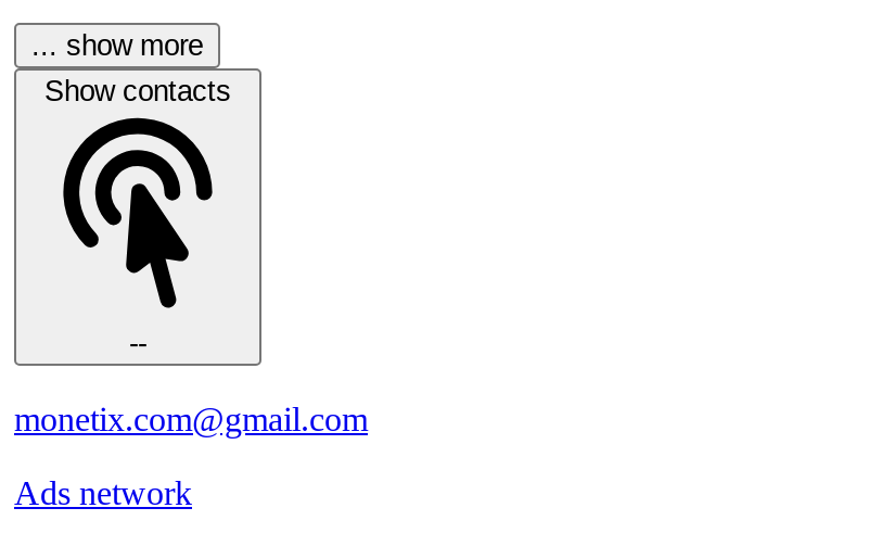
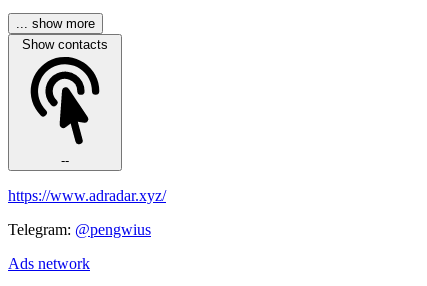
[14,400,368,437] monetix.com@gmail.com -> [8,187,166,238] https://www.adradar.xyz/ | Telegram: @pengwius

